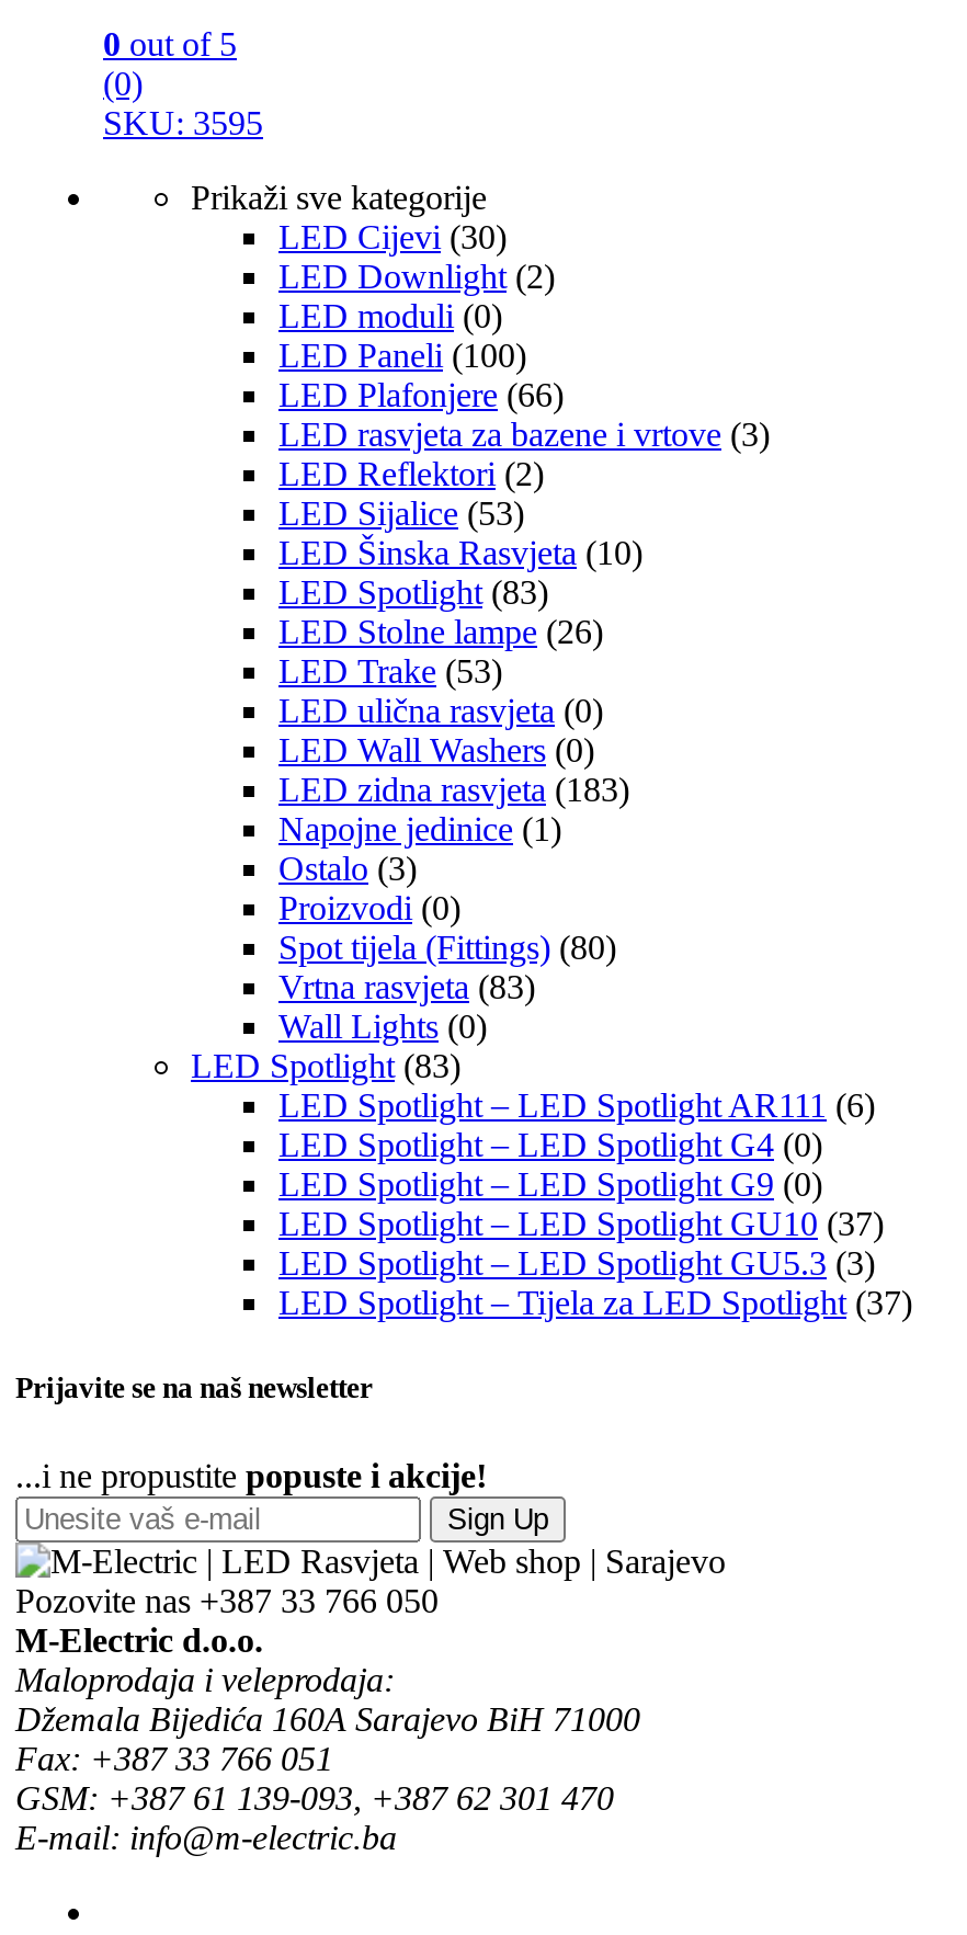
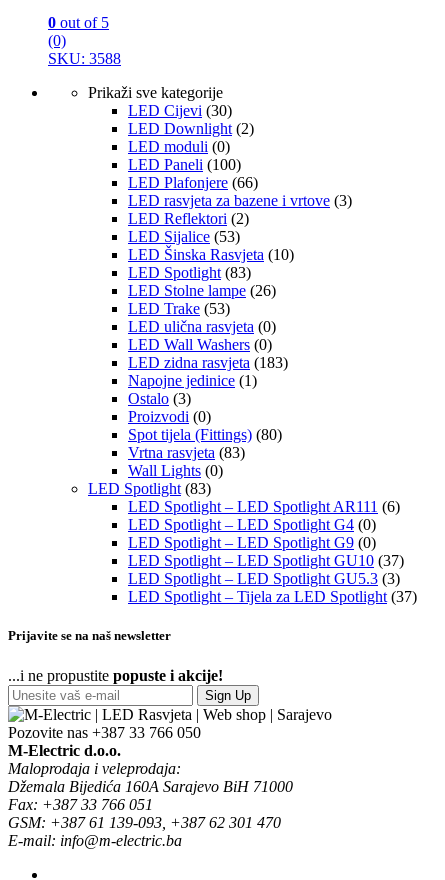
[103,105,263,142] SKU: 3595 -> [48,50,121,67] SKU: 3588

